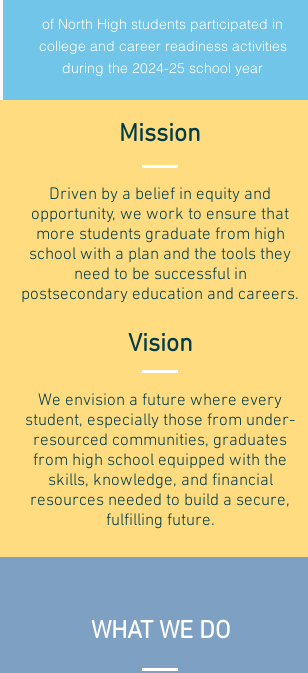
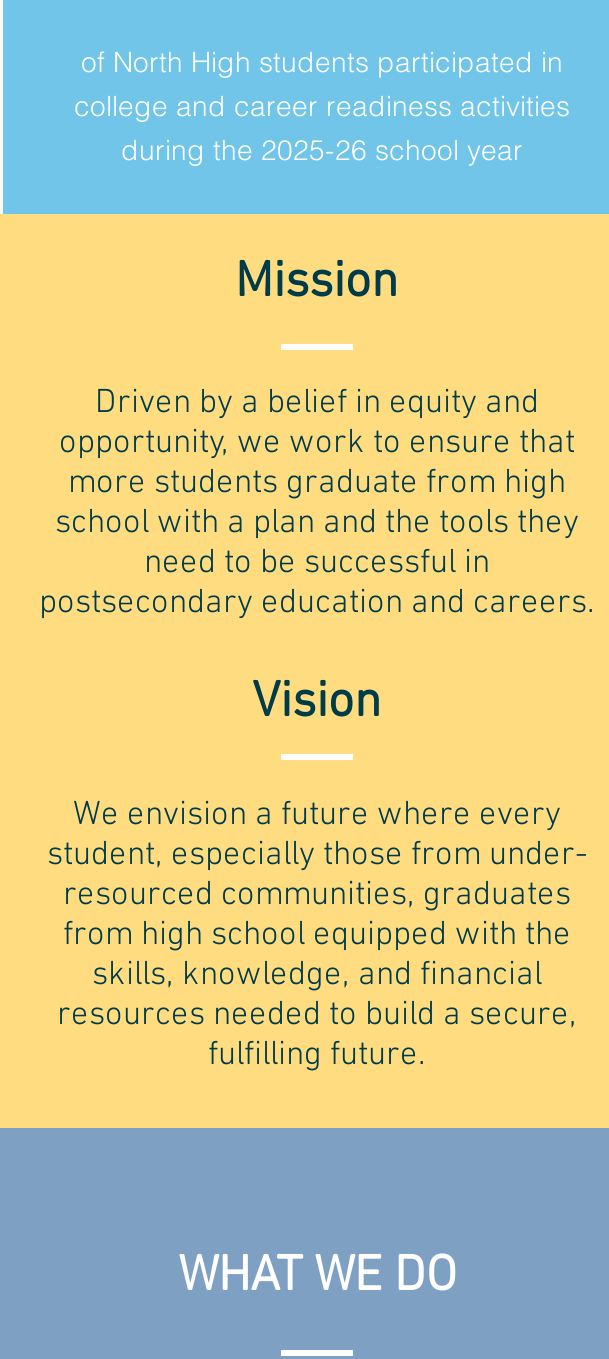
[62,59,263,77] during the 2024-25 school year -> [121,132,523,168] during the 2025-26 school year

